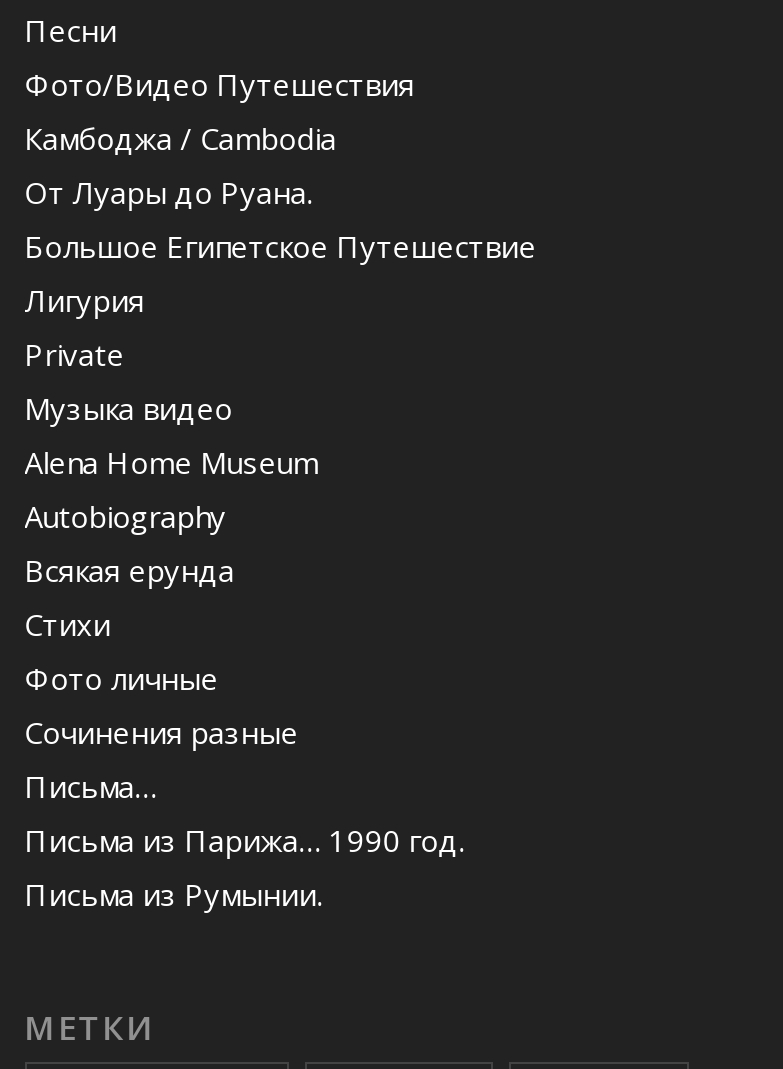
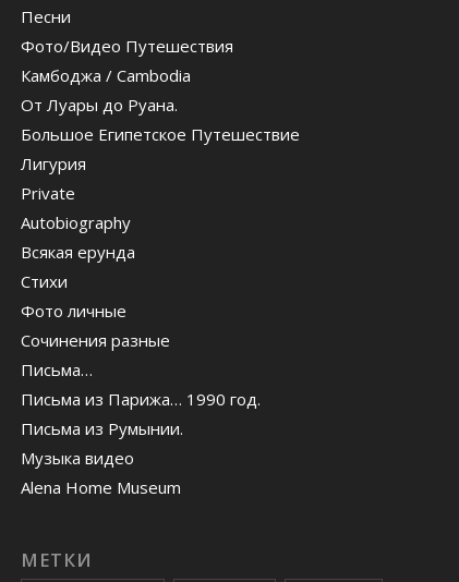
moved [24,387,318,481] -> [20,446,181,498]: Музыка видео | Alena Home Museum
moved [24,495,464,913] -> [20,211,260,439]: Autobiography | Всякая ерунда | Стихи | Фото личные | Сочинения разные | Письма… | Письма из Парижа… 1990 год. | Письма из Румынии.

